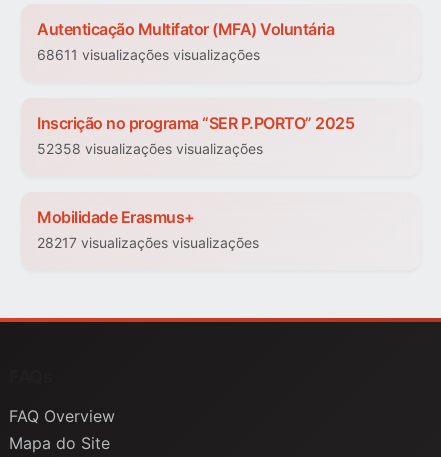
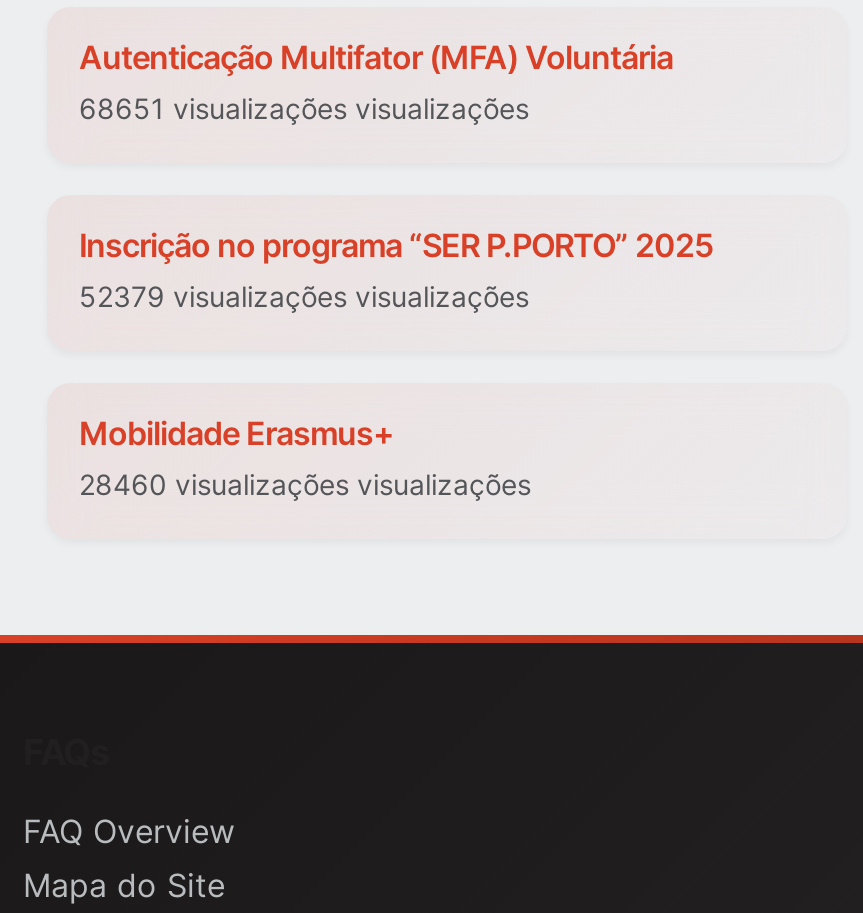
[37,46,260,63] 68611 visualizações visualizações -> [79,92,529,126] 68651 visualizações visualizações
[37,140,263,157] 52358 visualizações visualizações -> [79,280,529,314] 52379 visualizações visualizações
[37,234,259,251] 28217 visualizações visualizações -> [79,468,531,502] 28460 visualizações visualizações

